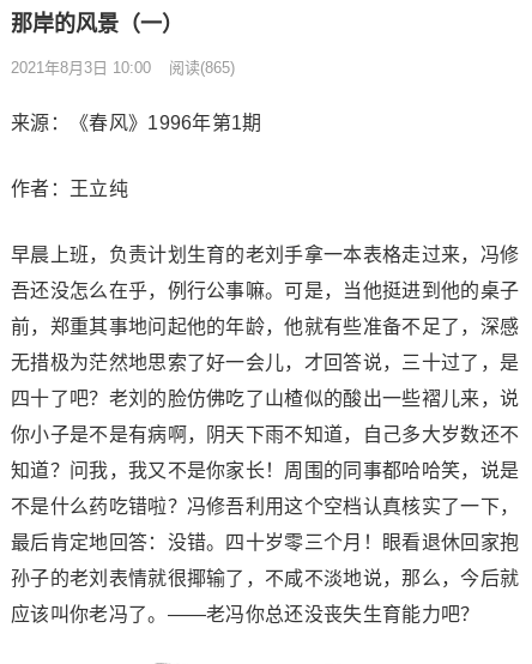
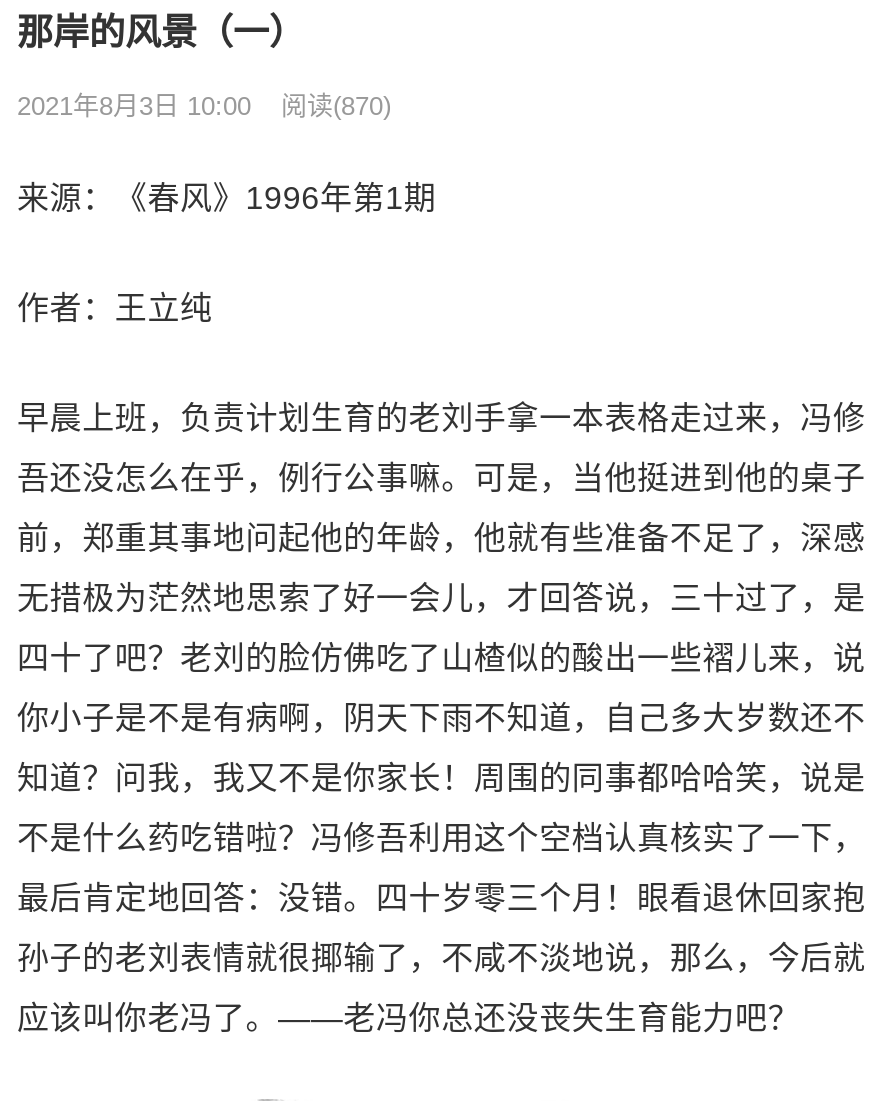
[11,58,235,76] 2021年8月3日 10:00 阅读(865) -> [17,91,391,121] 2021年8月3日 10:00 阅读(870)

